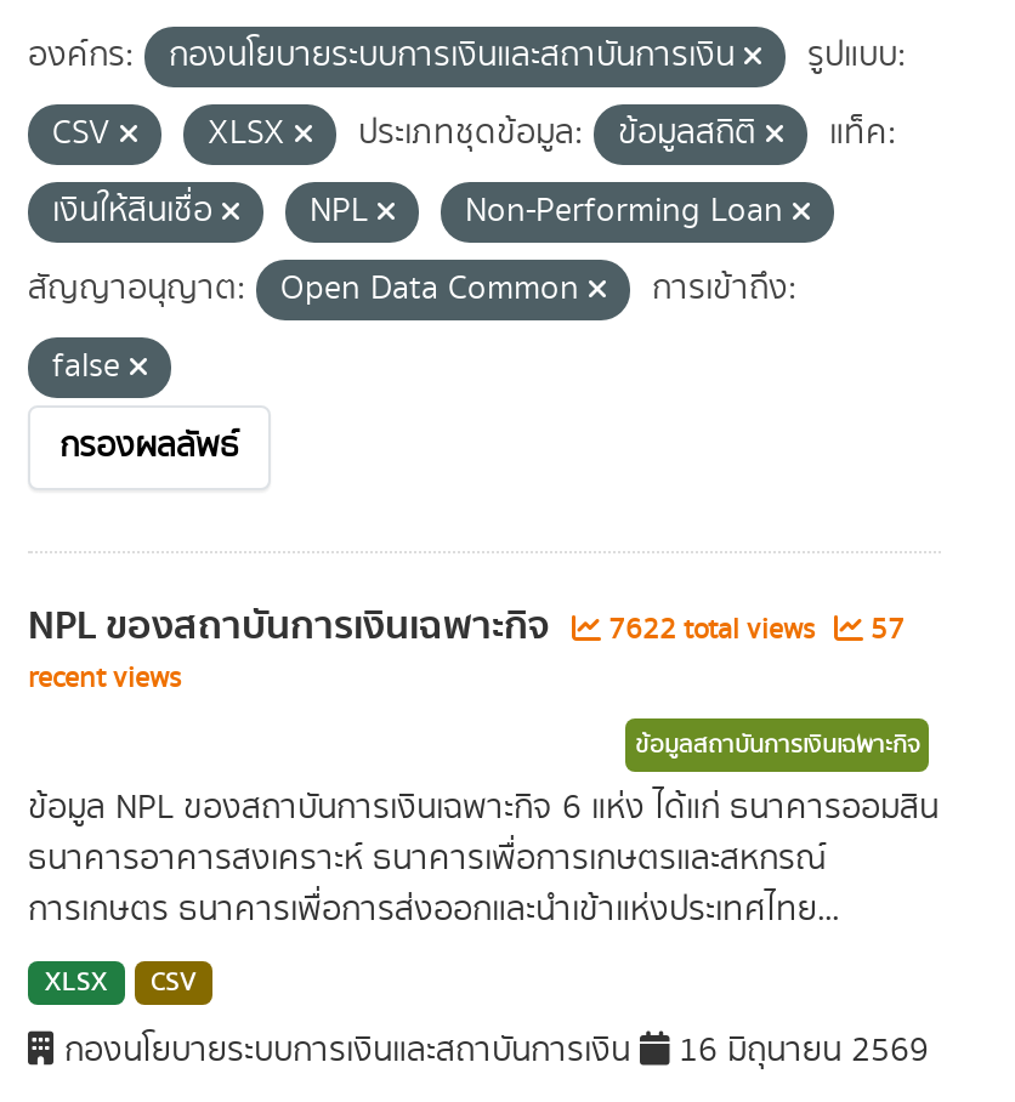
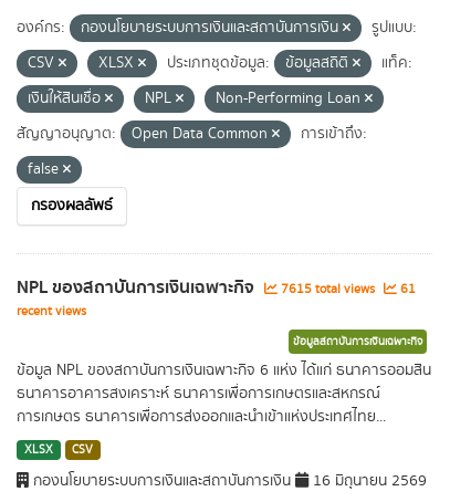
[601,609,822,651] 7622 total views -> [278,280,378,299] 7615 total views
[863,609,905,651] 57 -> [397,280,416,299] 61

